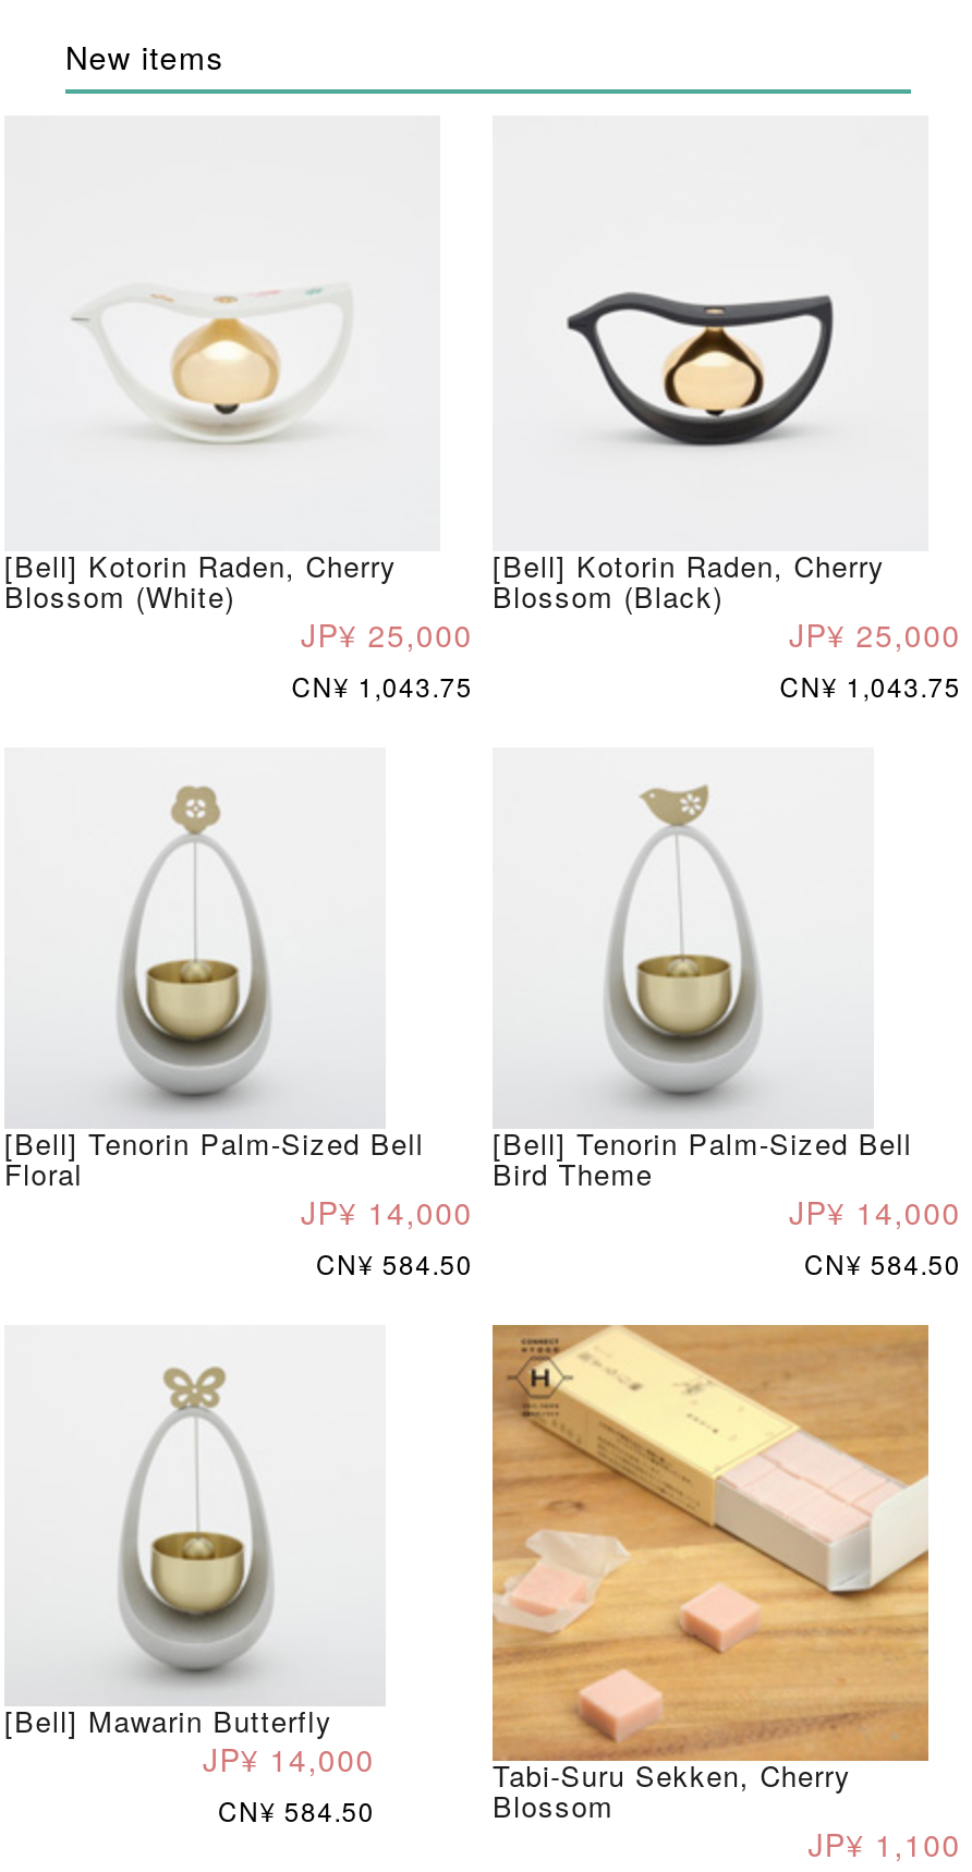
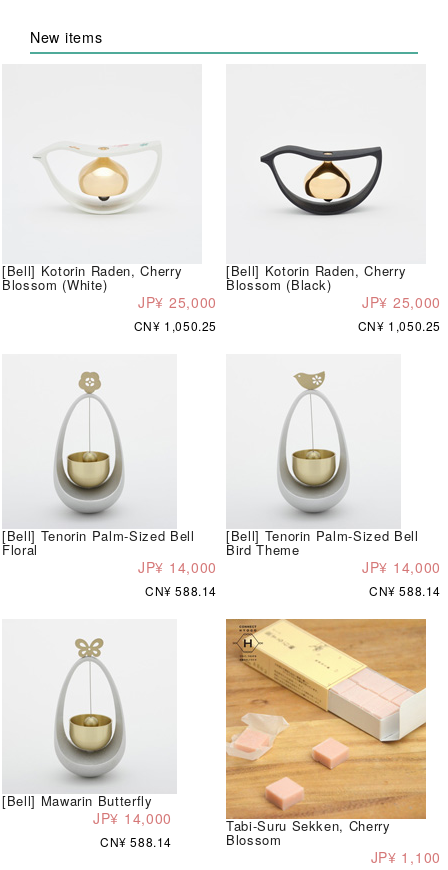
[292,666,473,703] CN¥ 1,043.75 -> [134,317,217,334] CN¥ 1,050.25
[780,666,961,703] CN¥ 1,043.75 -> [358,317,441,334] CN¥ 1,050.25
[316,1244,473,1281] CN¥ 584.50 -> [145,582,217,599] CN¥ 588.14
[804,1244,961,1281] CN¥ 584.50 -> [369,582,441,599] CN¥ 588.14
[218,1791,375,1828] CN¥ 584.50 -> [100,833,172,850] CN¥ 588.14

